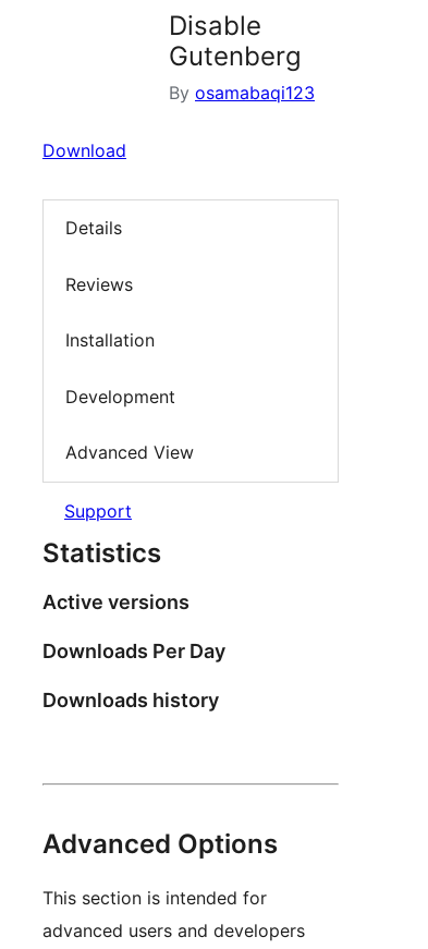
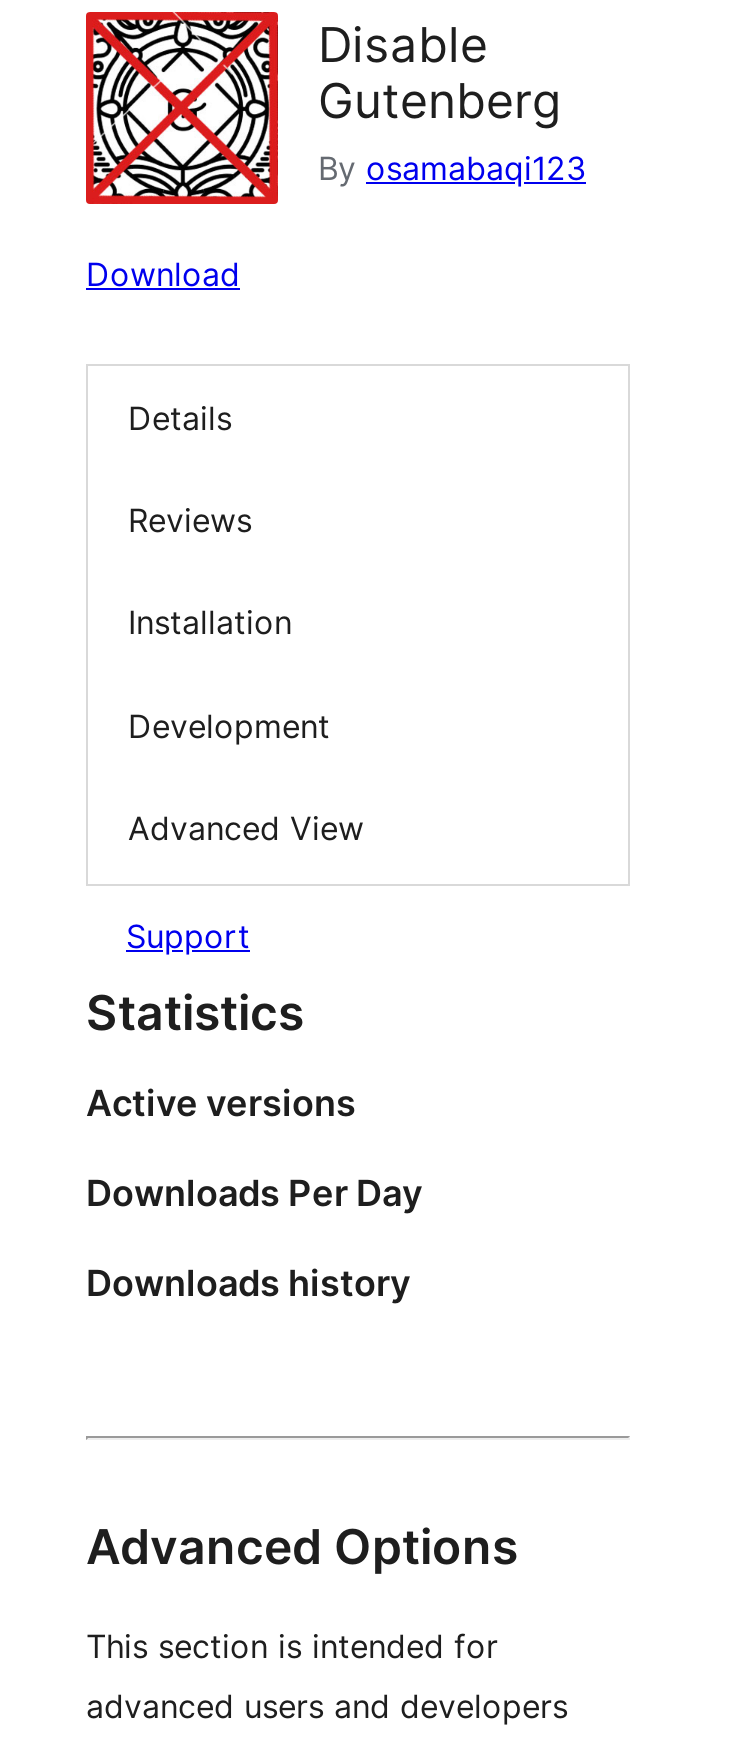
none -> [84,9,280,207] [image]

